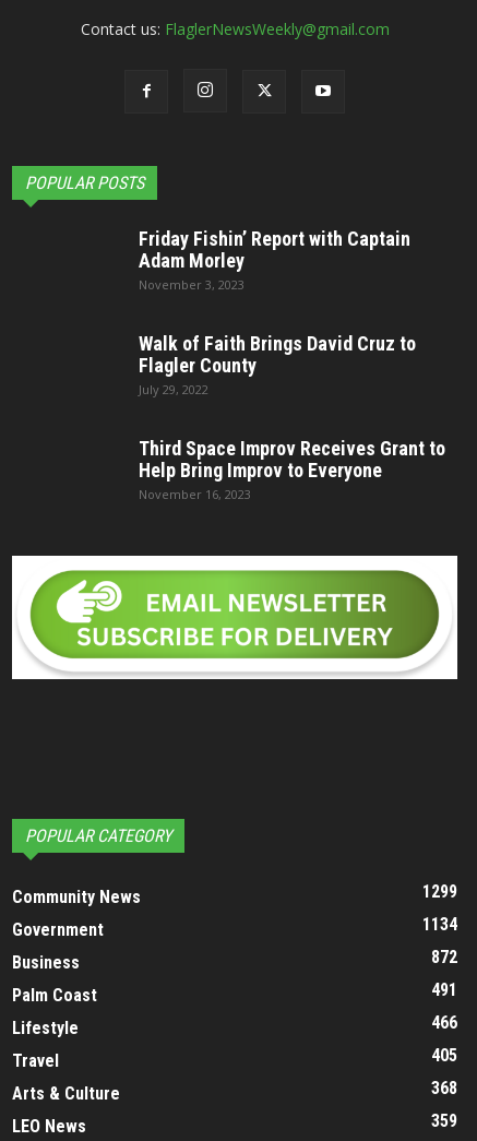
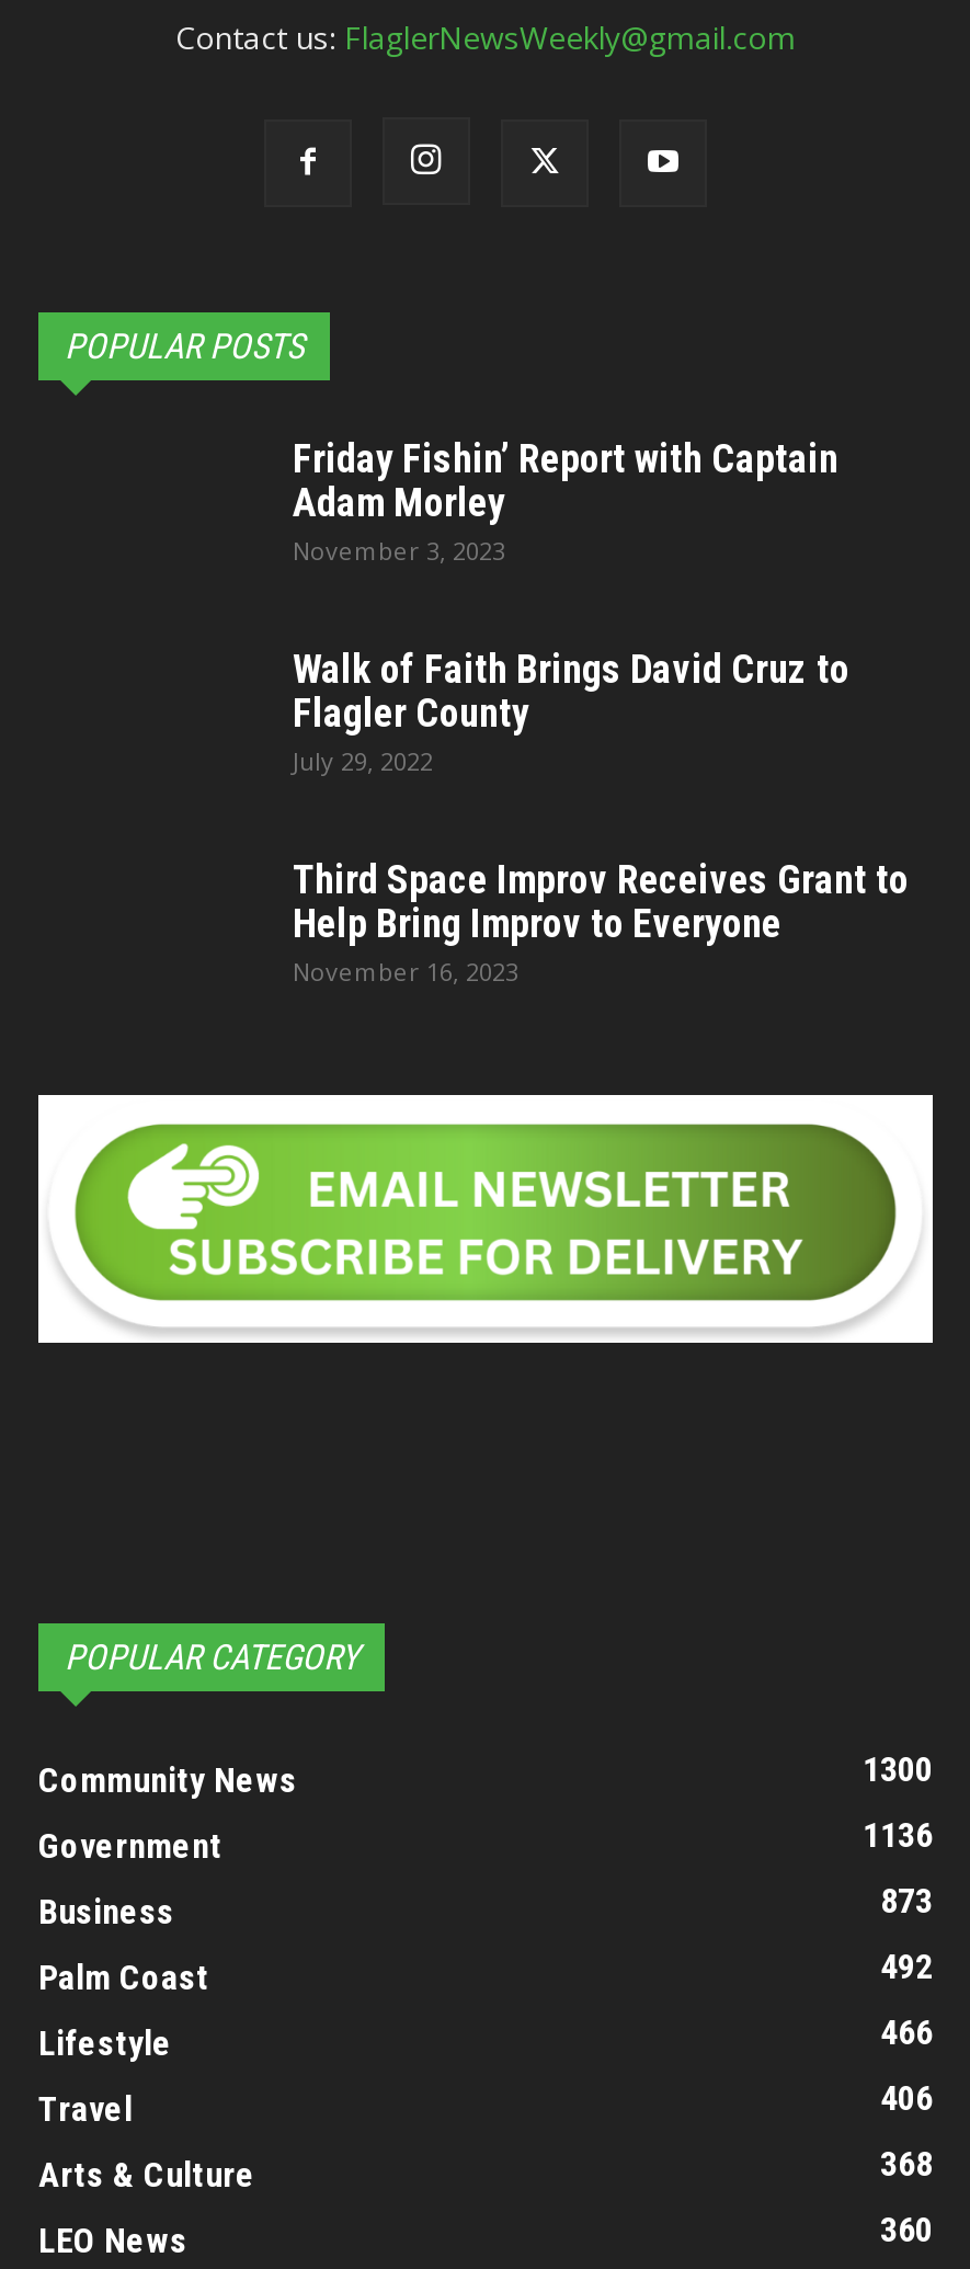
[422,881,457,902] 1299 -> [863,1748,933,1790] 1300
[422,914,457,935] 1134 -> [863,1814,933,1855] 1136
[431,947,457,968] 872 -> [880,1879,933,1921] 873
[431,980,457,1000] 491 -> [880,1945,933,1987] 492
[431,1045,457,1066] 405 -> [880,2077,933,2118] 406
[431,1111,457,1132] 359 -> [880,2208,933,2250] 360

